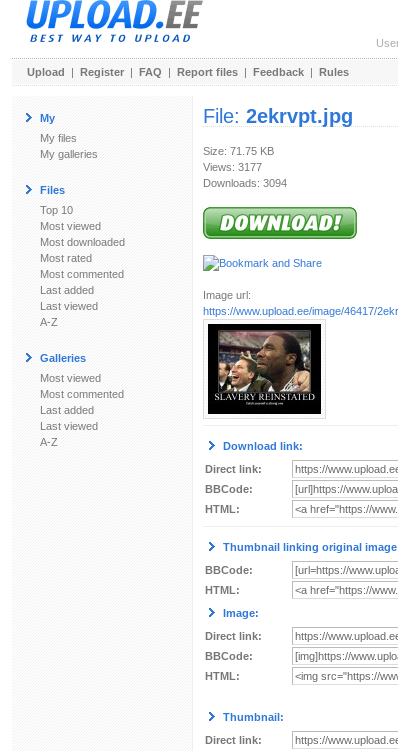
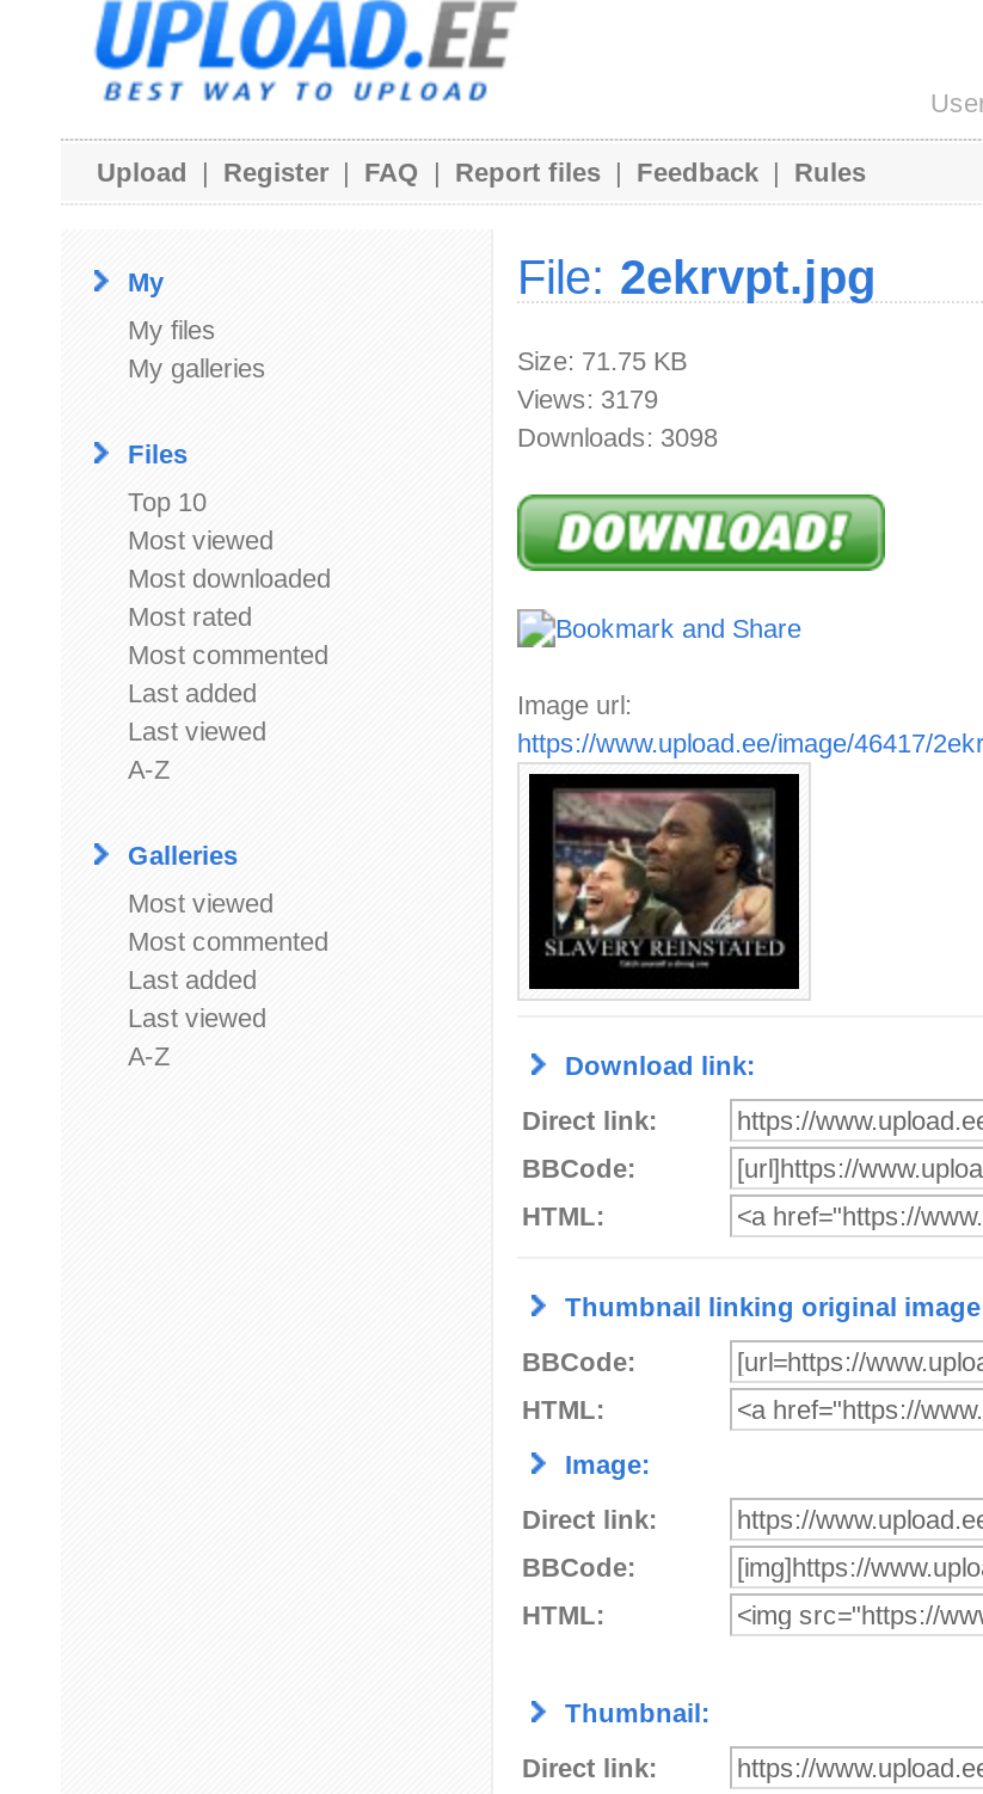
[203,161,262,173] Views: 3177 -> [517,385,658,413] Views: 3179
[203,177,287,189] Downloads: 3094 -> [517,423,718,451] Downloads: 3098

